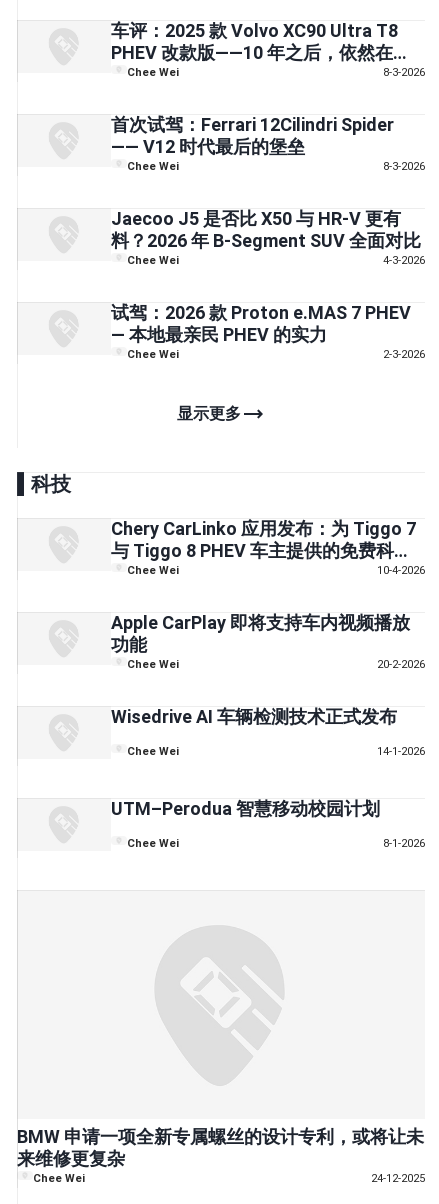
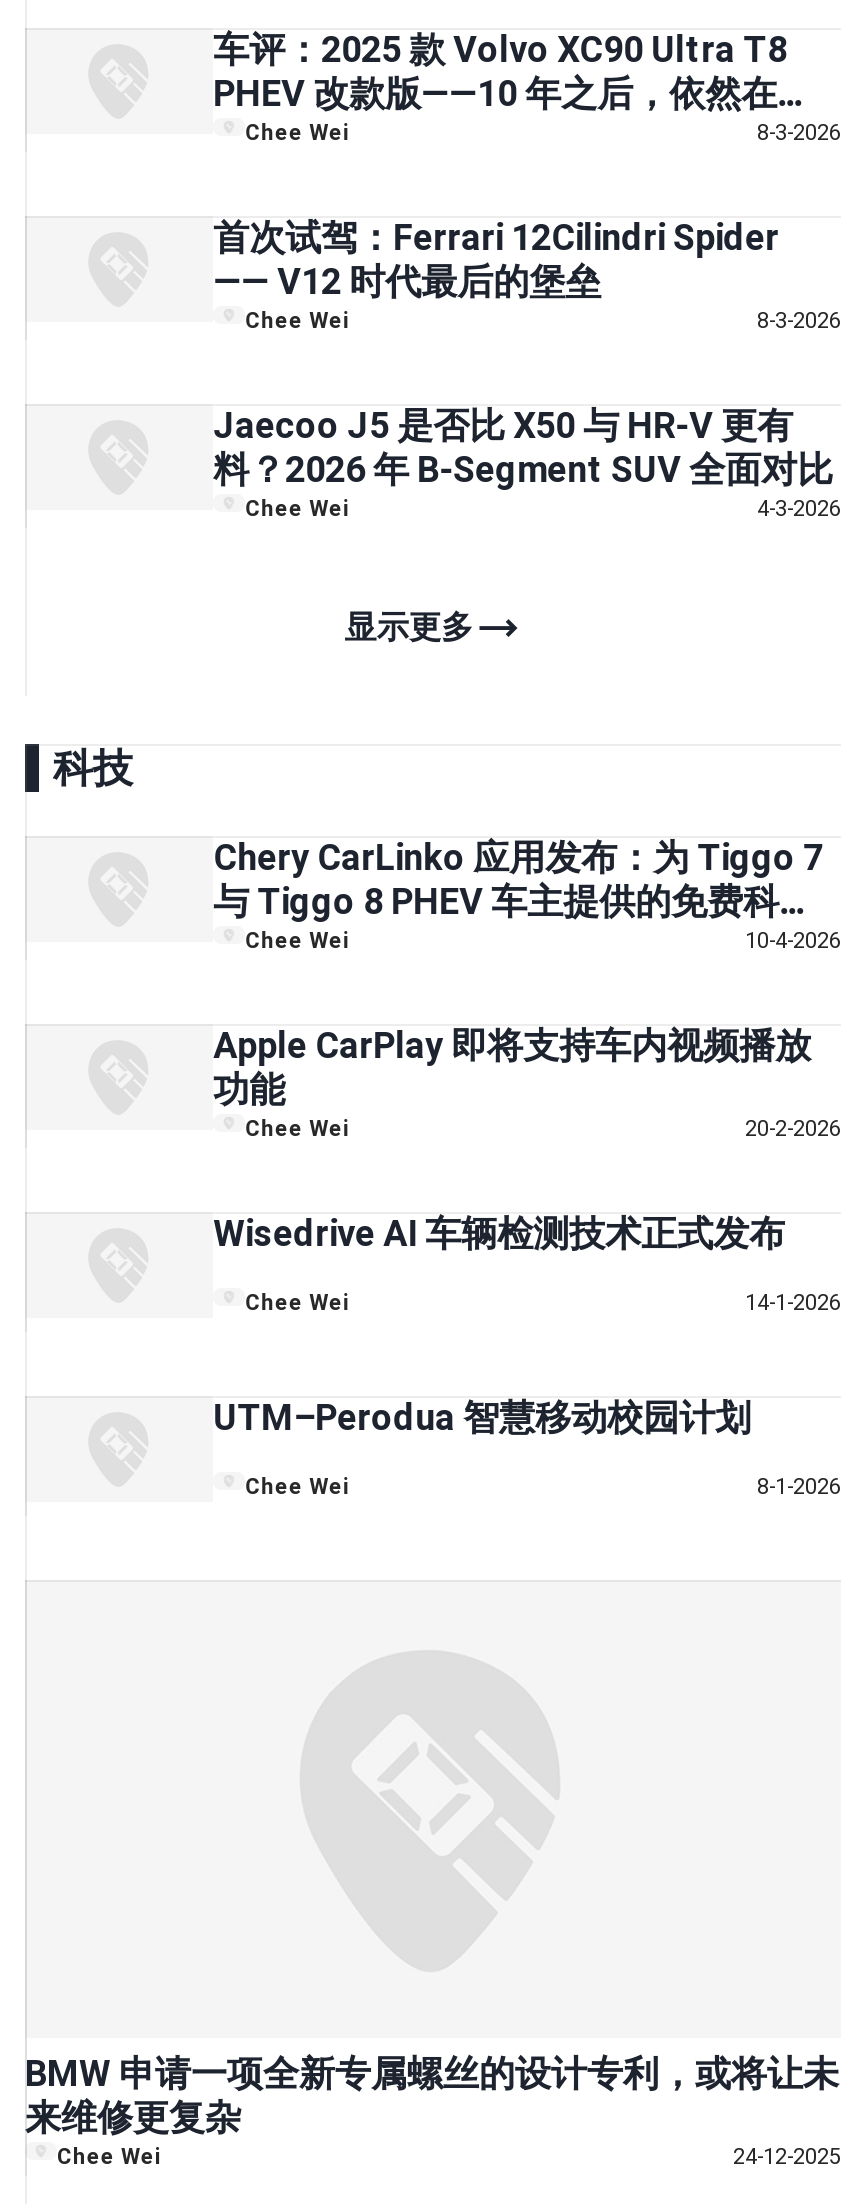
[111,302,425,361] 试驾：2026 款 Proton e.MAS 7 PHEV | — 本地最亲民 PHEV 的实力 | Chee Wei | 2-3-2026 -> none

